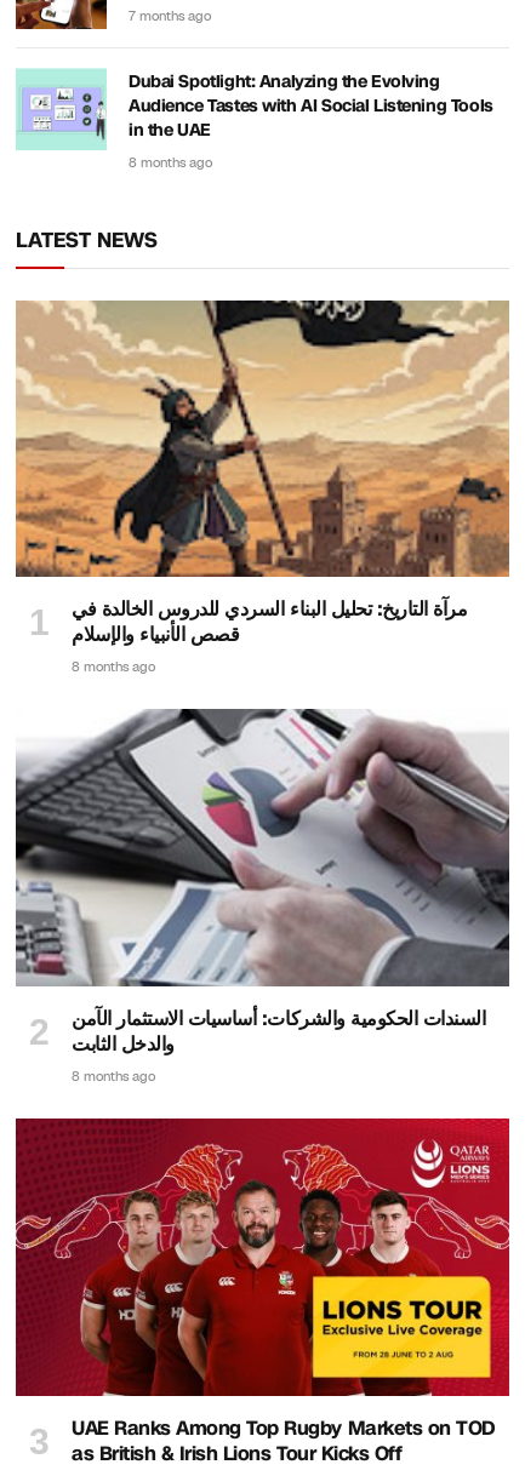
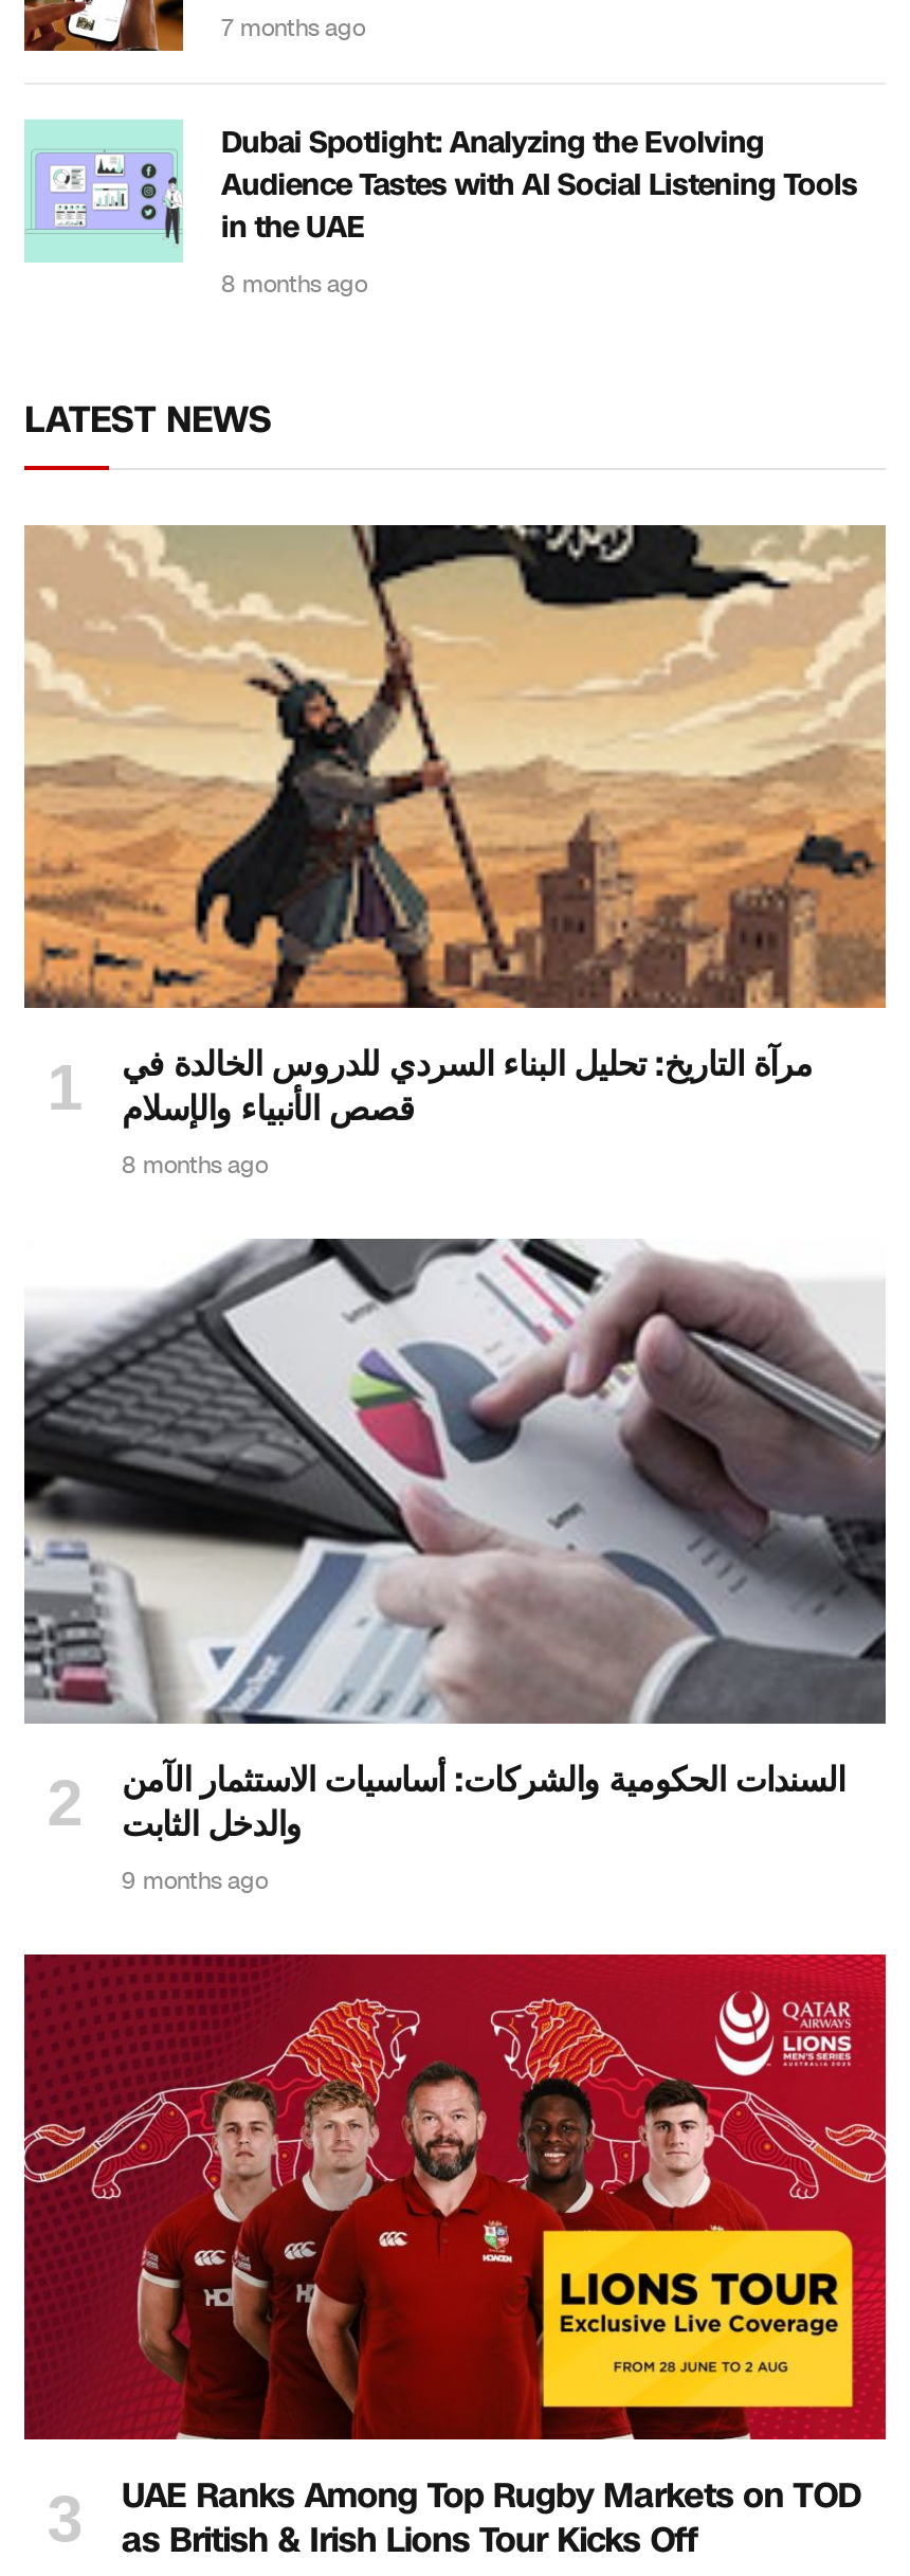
[72,1068,155,1086] 8 months ago -> [122,1866,268,1898] 9 months ago

